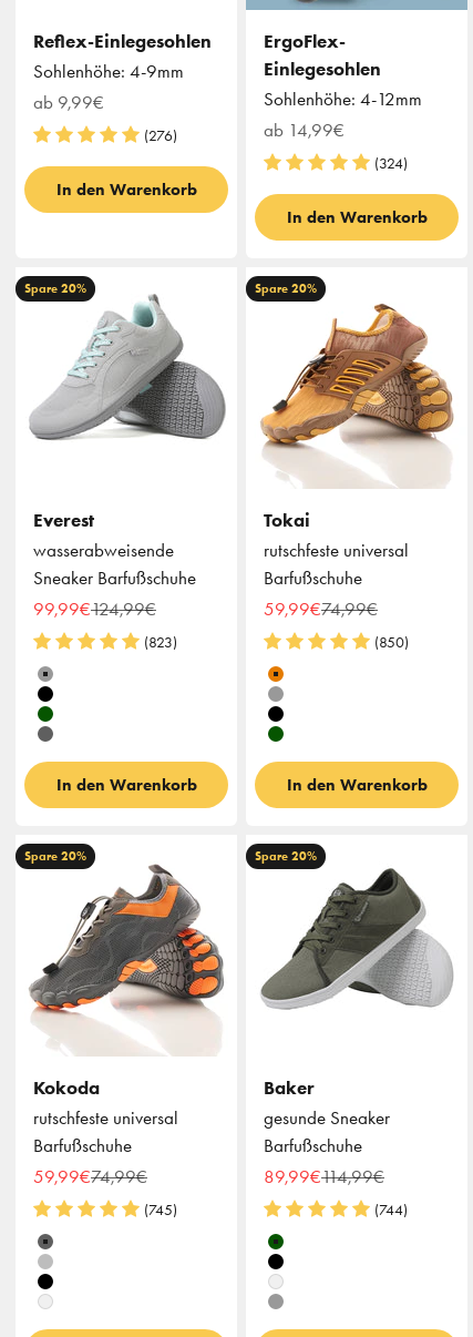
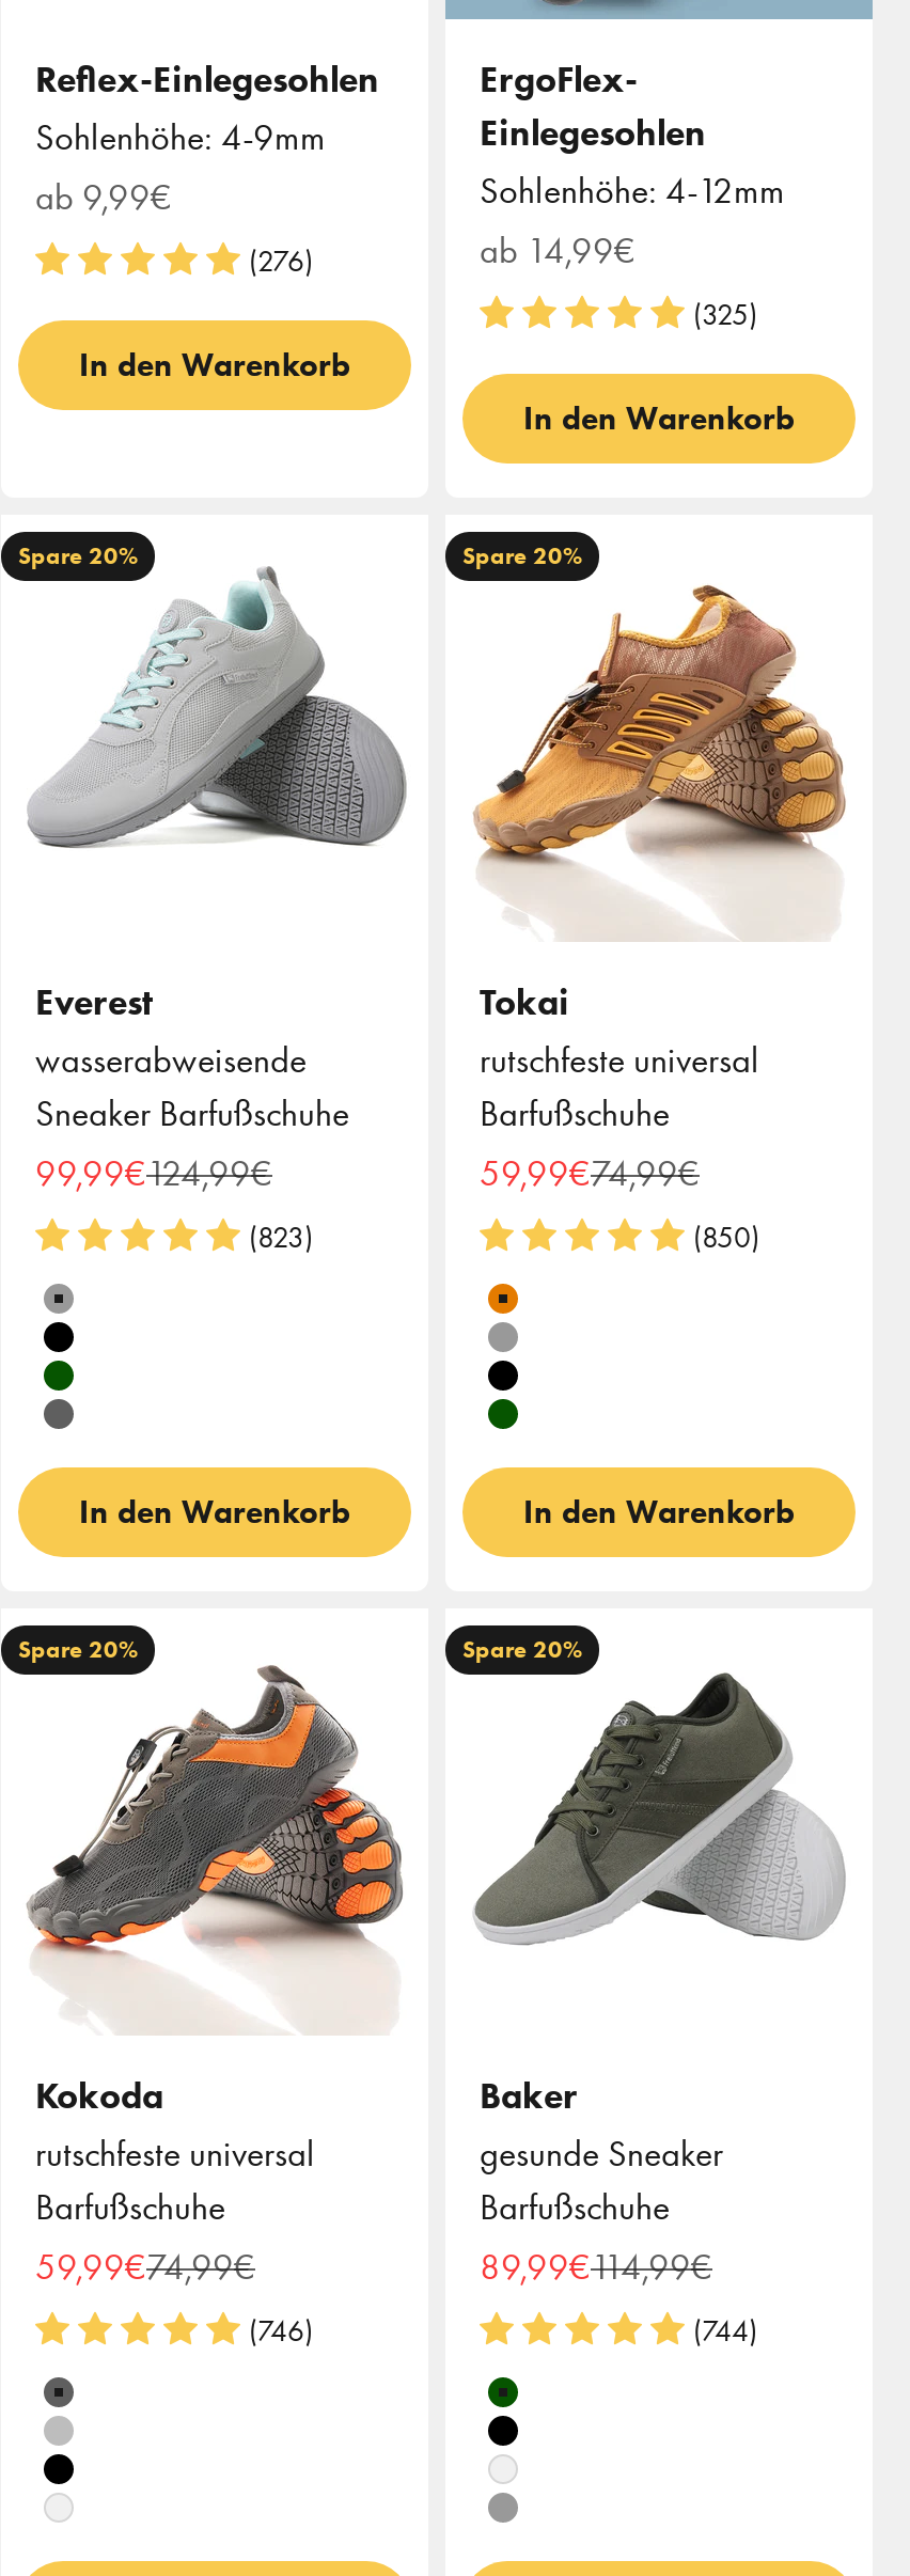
[374,154,408,173] (324) -> [693,298,757,334] (325)
[144,1201,177,1220] (745) -> [249,2314,313,2350] (746)

